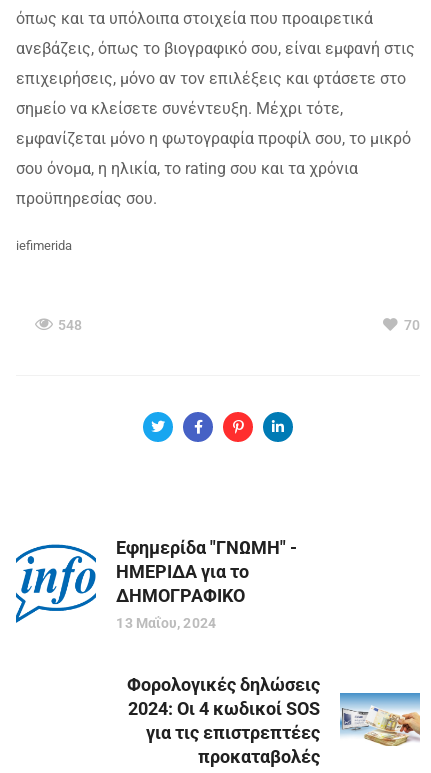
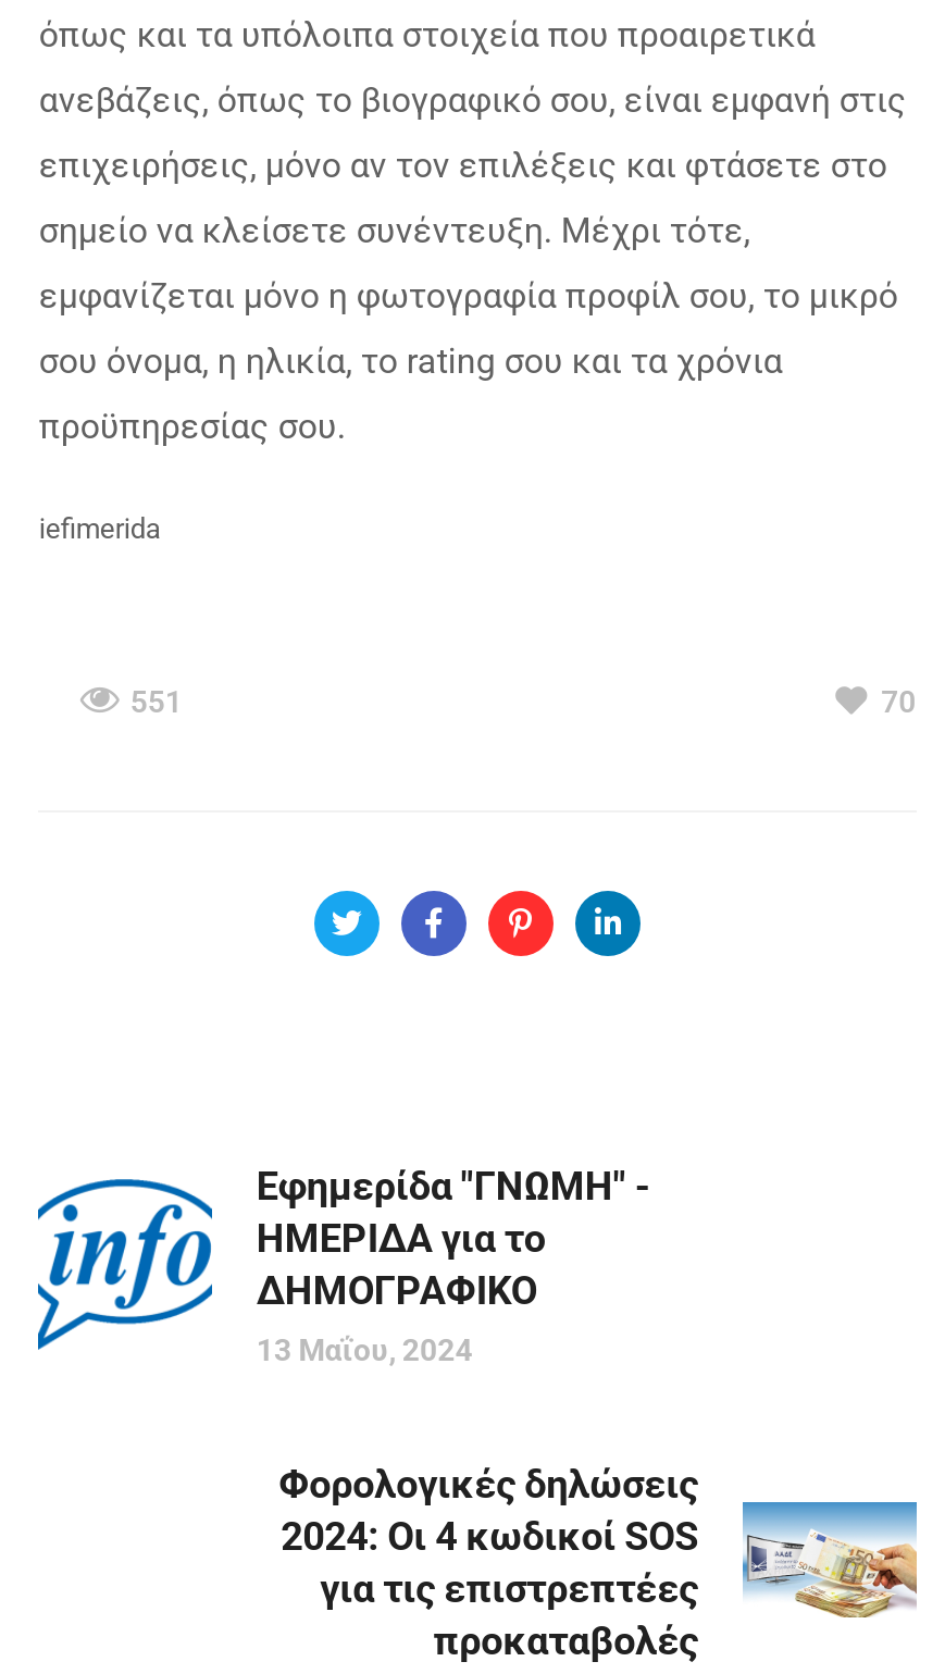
[58,317,82,333] 548 -> [130,683,182,718] 551

